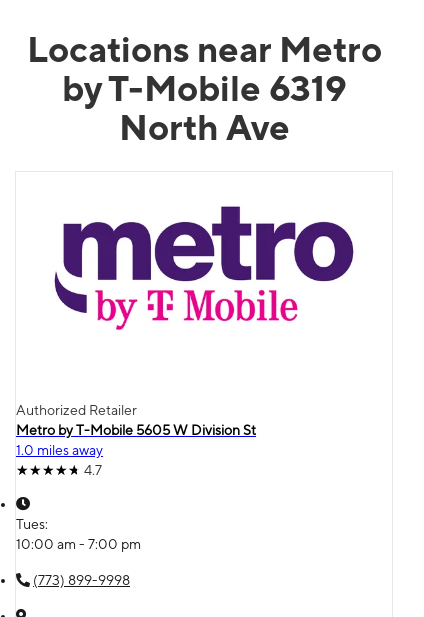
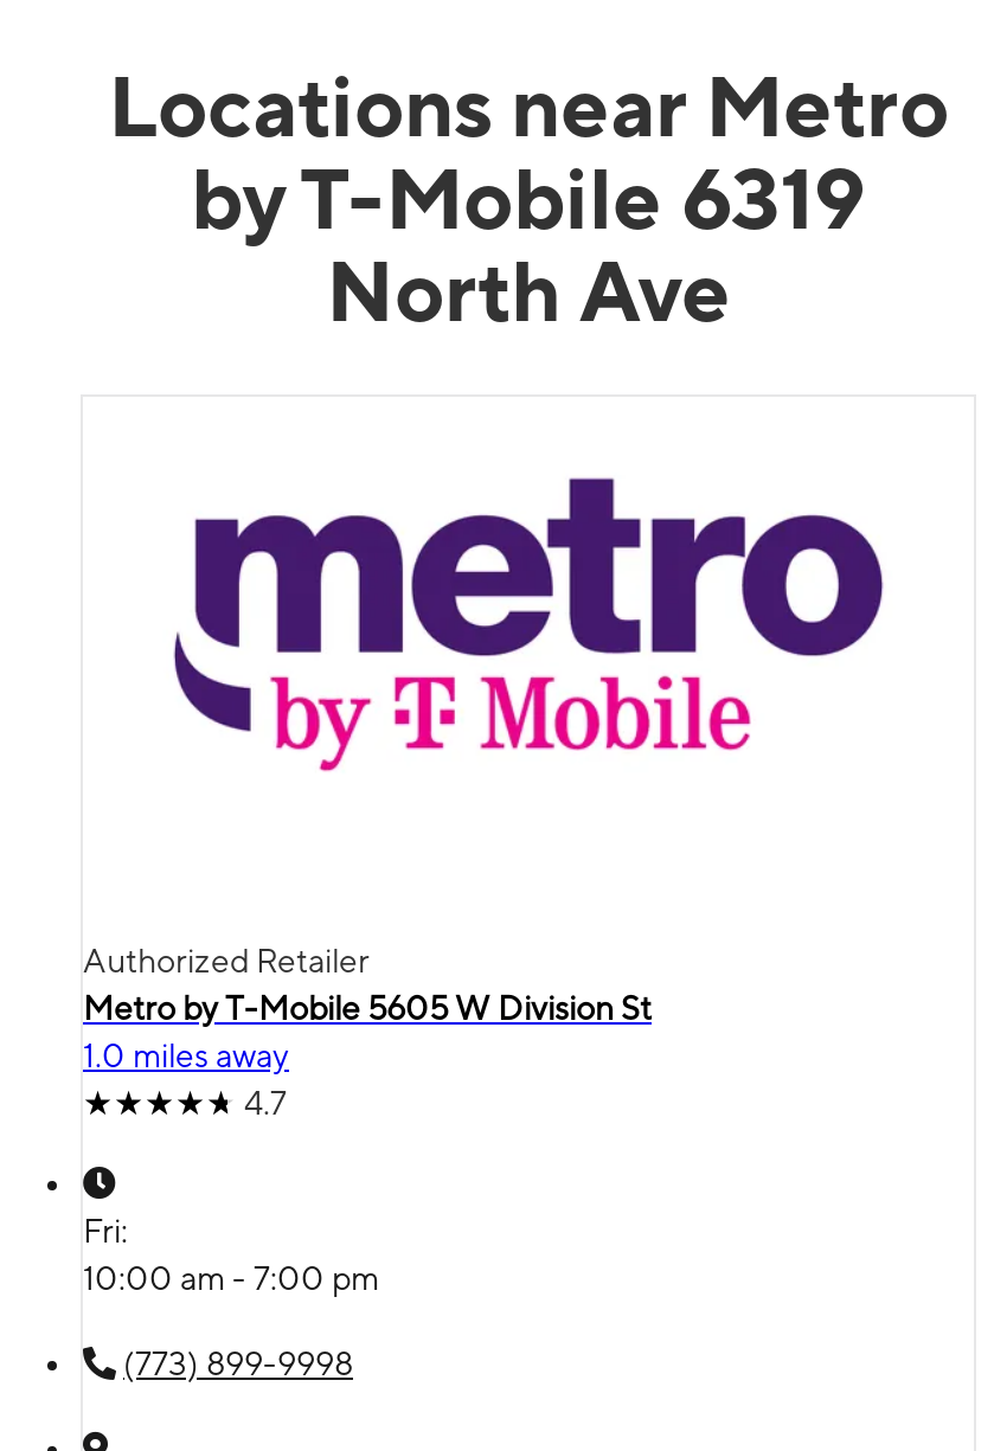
[16,516,51,532] Tues: -> [83,1212,135,1250] Fri:

